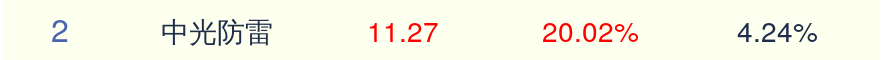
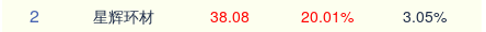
[161,10,817,50] 中光防雷 | 11.27 | 20.02% | 4.24% -> [93,5,446,27] 星辉环材 | 38.08 | 20.01% | 3.05%

